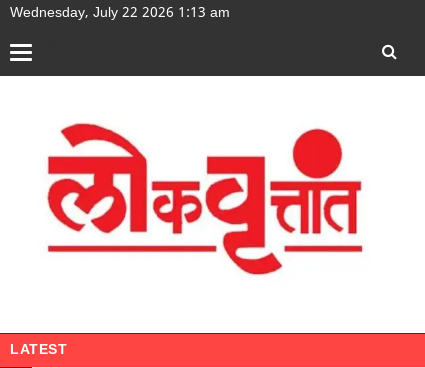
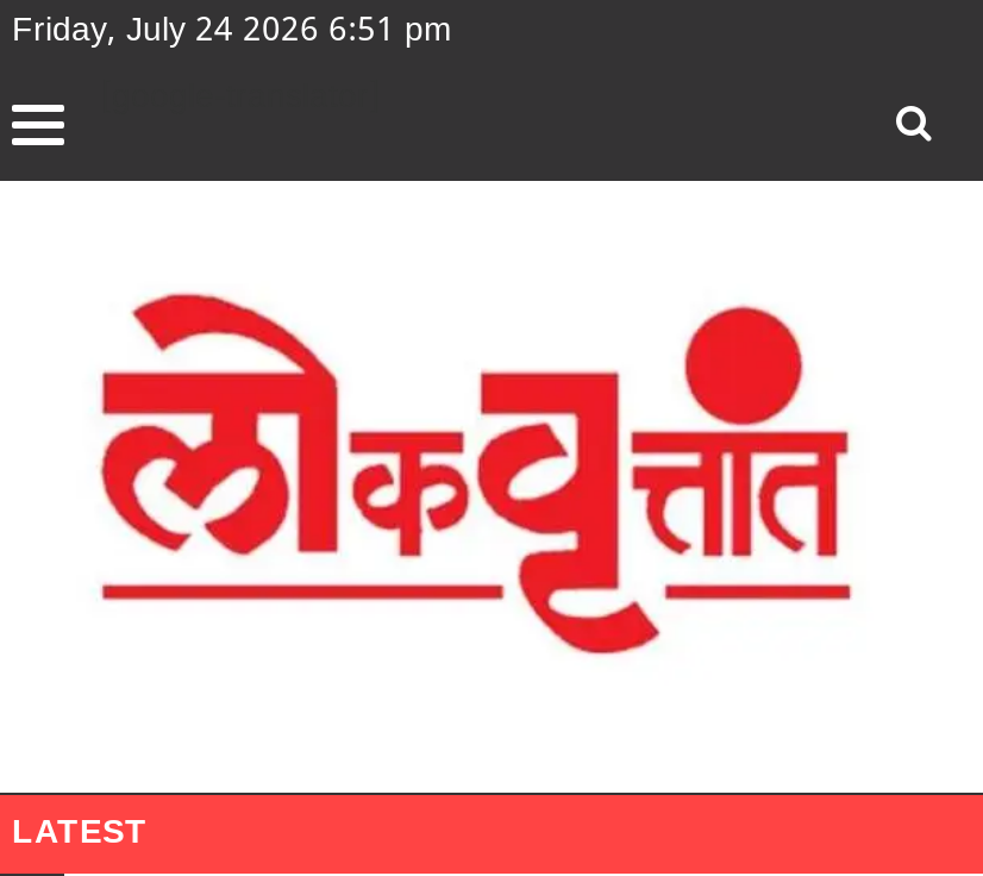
[10,4,230,23] Wednesday, July 22 2026 1:13 am -> [12,10,452,55] Friday, July 24 2026 6:51 pm

